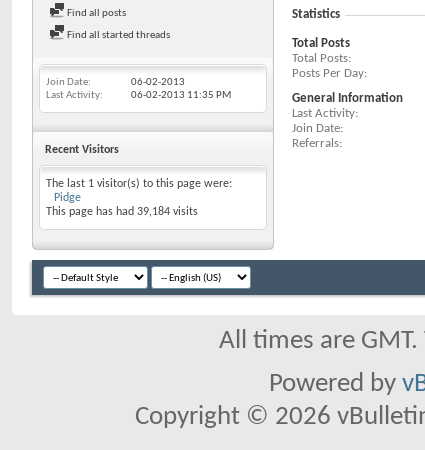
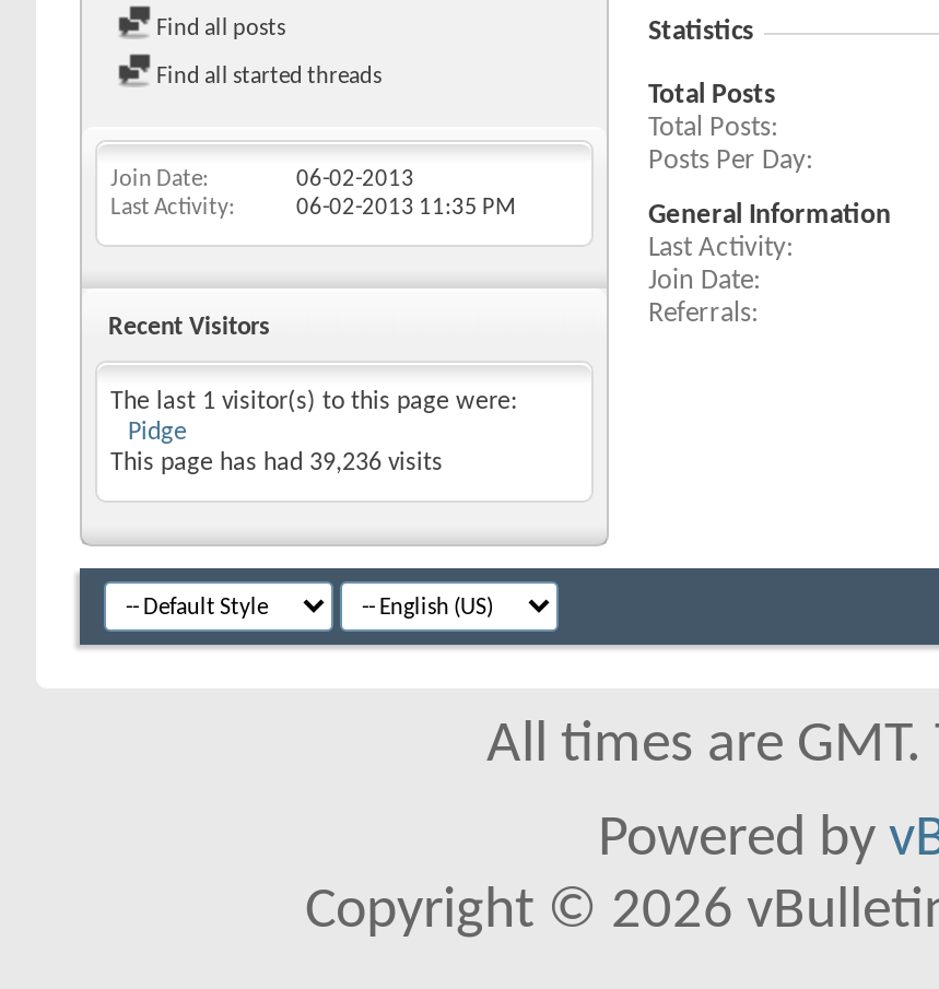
[46,206,198,218] This page has had 39,184 visits -> [110,450,443,476] This page has had 39,236 visits

